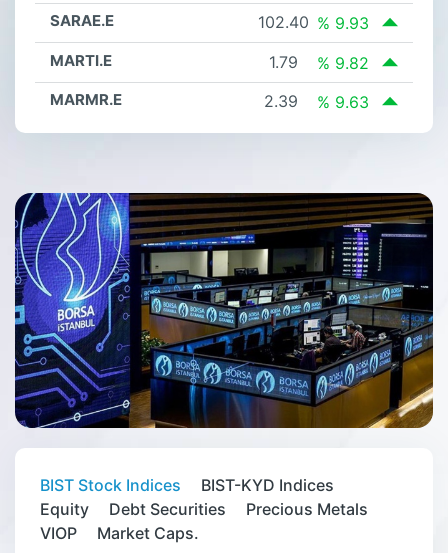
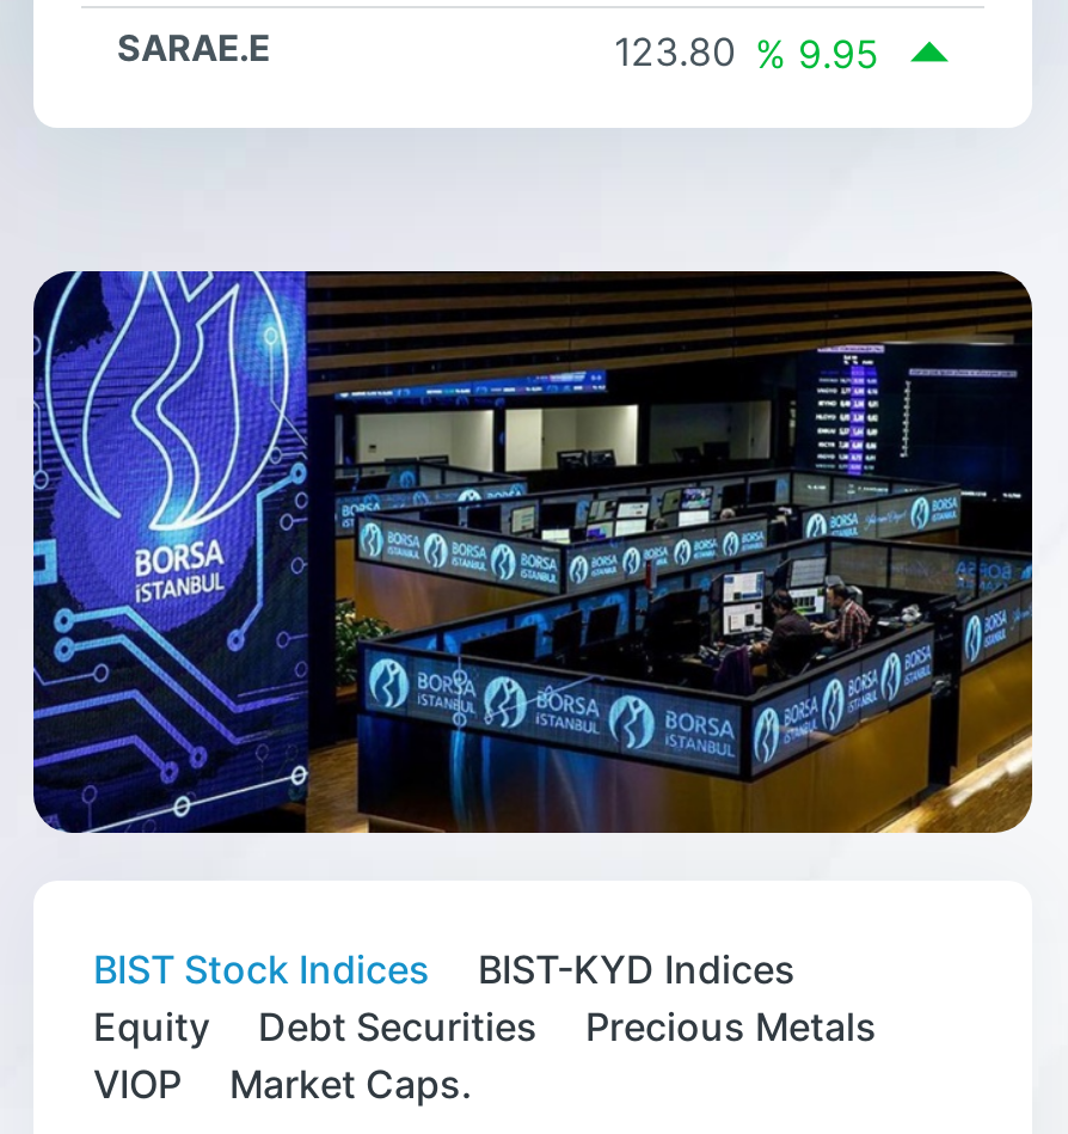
[50,12,374,112] 102.40 % 9.93 | MARTI.E | 1.79 | % 9.82 | MARMR.E | 2.39 | % 9.63 -> [614,28,891,79] 123.80 % 9.95

